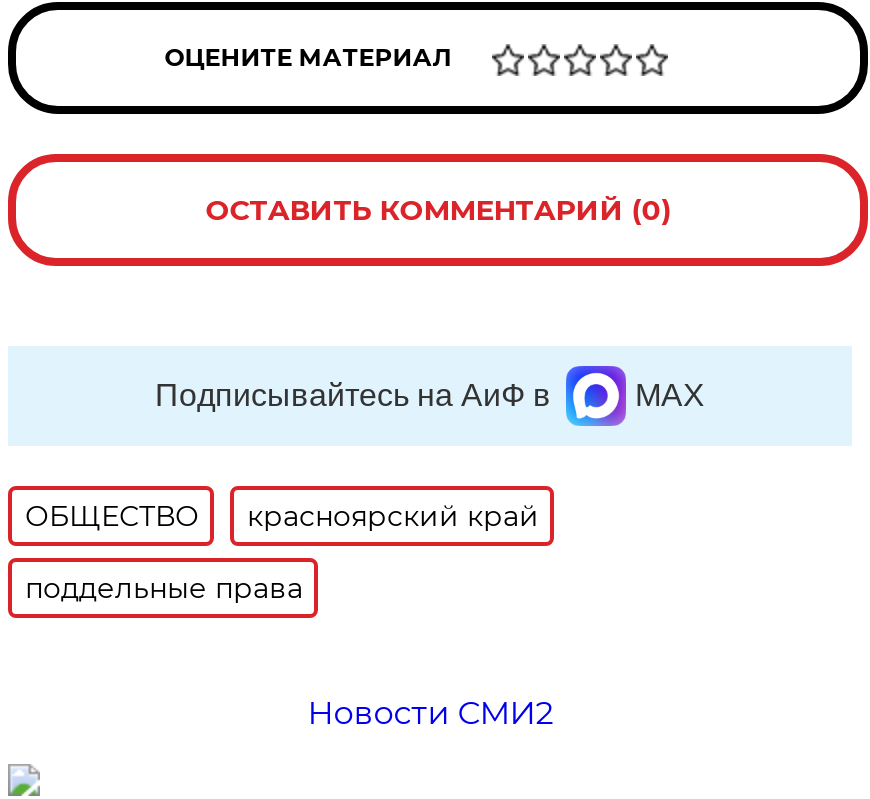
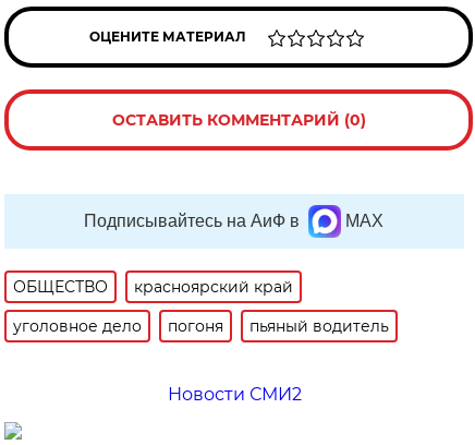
[25,571,303,607] поддельные права -> [14,317,389,336] уголовное дело | погоня | пьяный водитель

